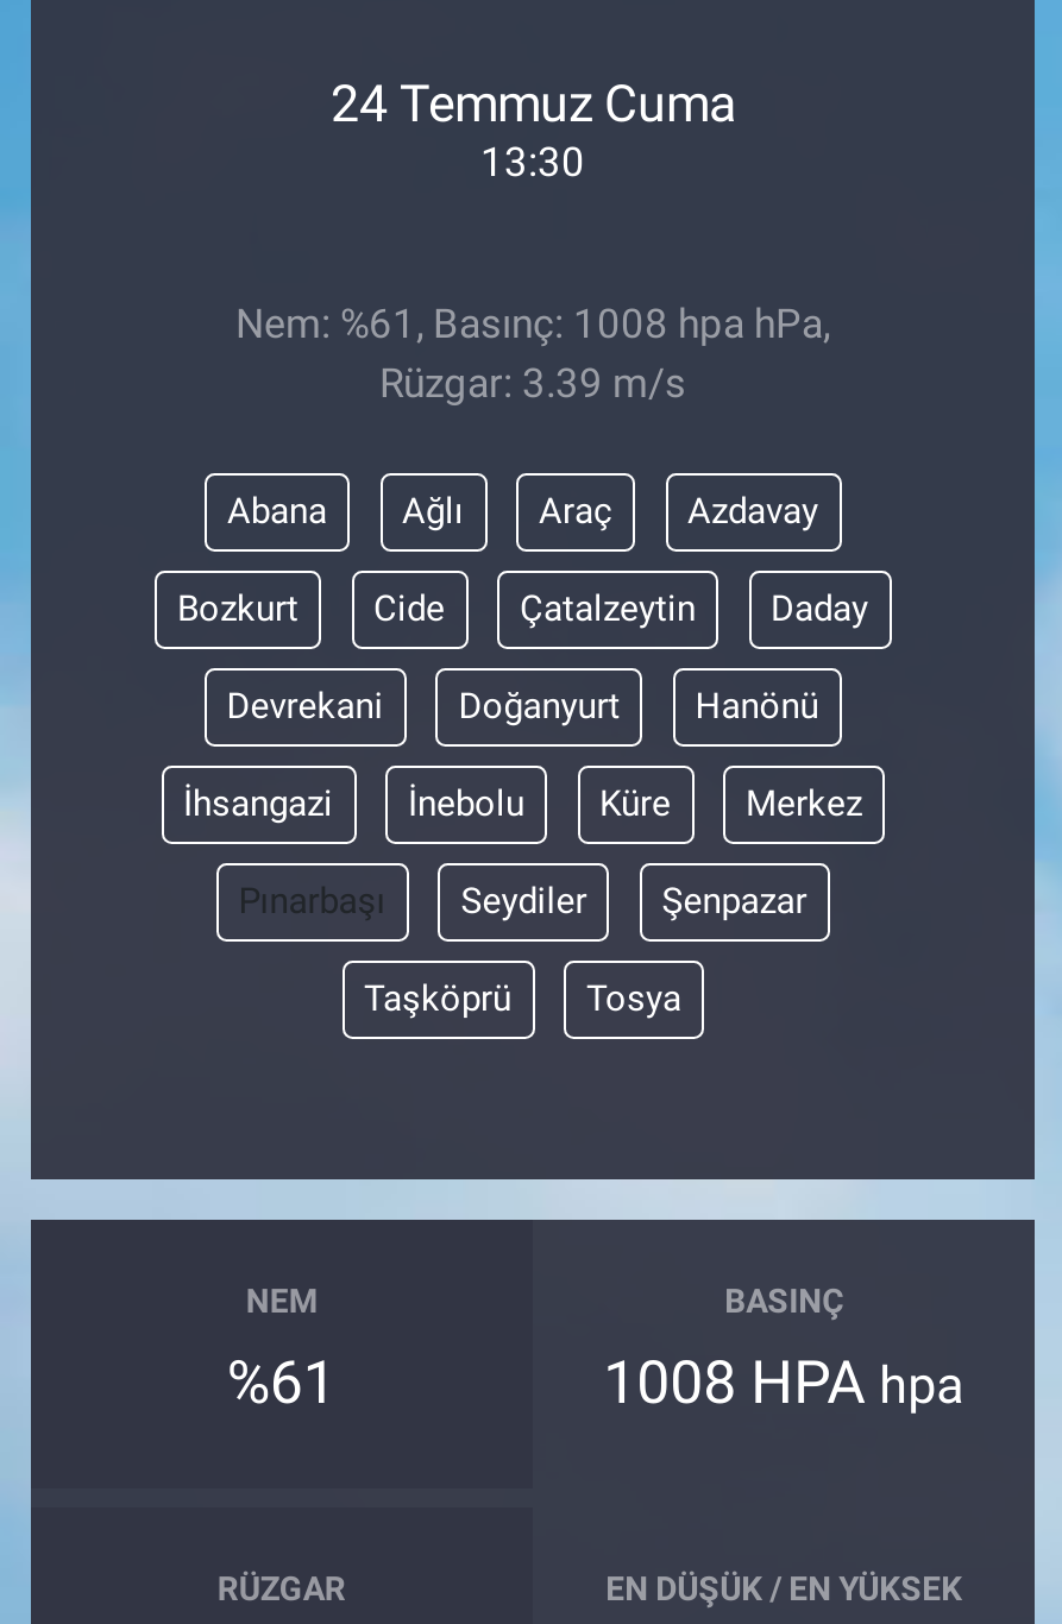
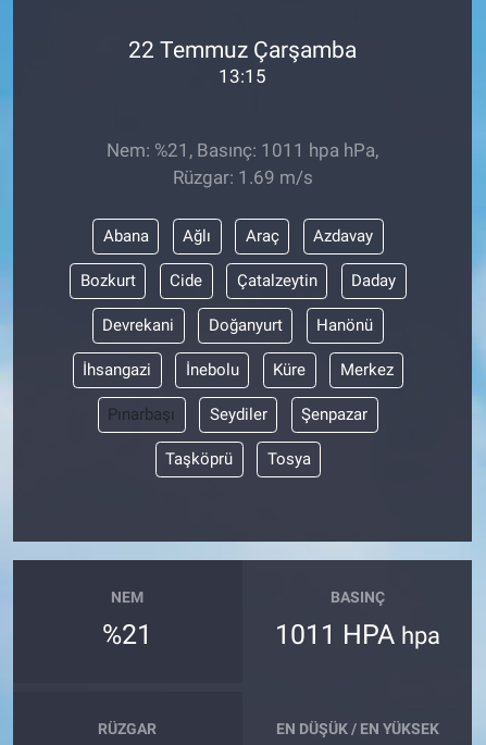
[331,74,735,186] 24 Temmuz Cuma | 13:30 -> [128,36,357,87] 22 Temmuz Çarşamba | 13:15
[235,299,830,406] Nem: %61, Basınç: 1008 hpa hPa, | Rüzgar: 3.39 m/s -> [107,139,378,188] Nem: %21, Basınç: 1011 hpa hPa, | Rüzgar: 1.69 m/s
[227,1348,336,1417] %61 -> [103,619,153,650] %21
[603,1348,965,1417] 1008 HPA hpa -> [275,619,440,650] 1011 HPA hpa

